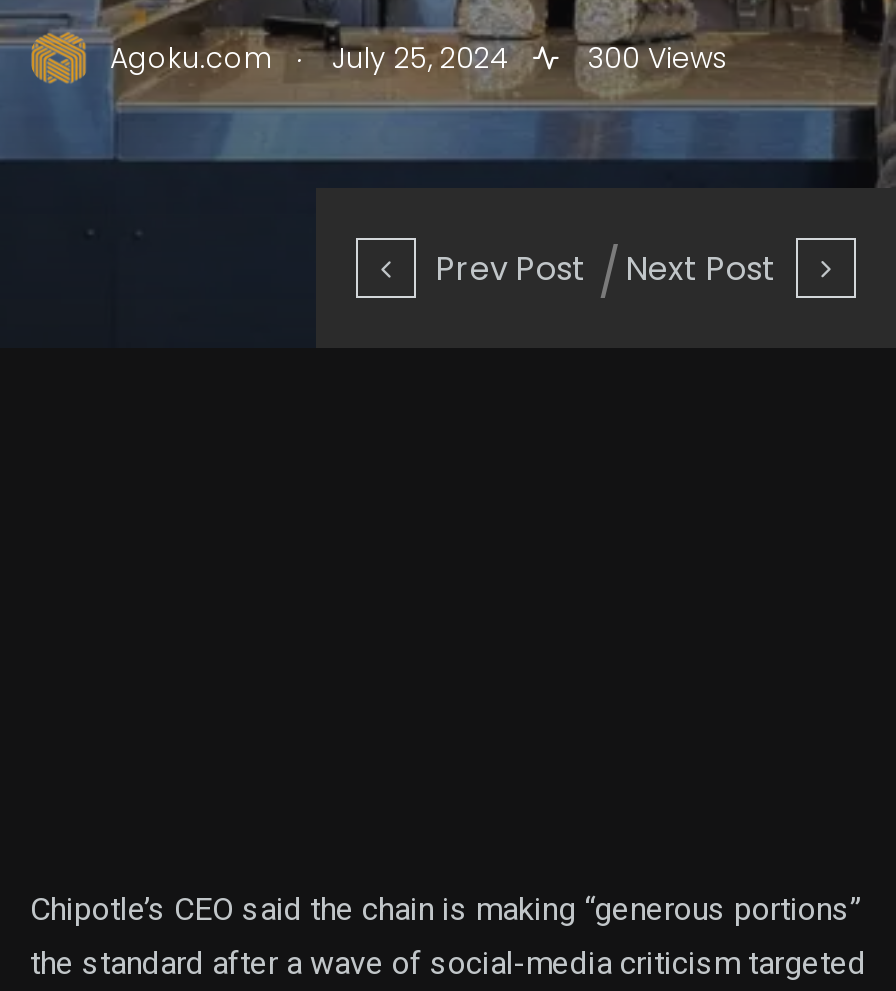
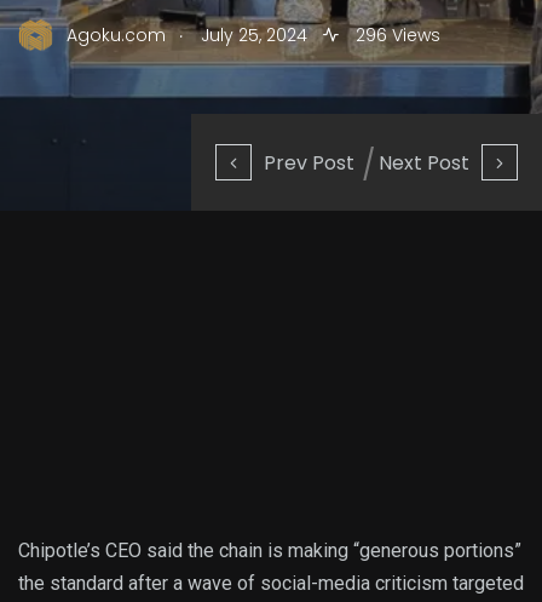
[110,31,728,77] Agoku.com . July 25, 2024 300 Views -> [67,19,440,47] Agoku.com . July 25, 2024 296 Views

